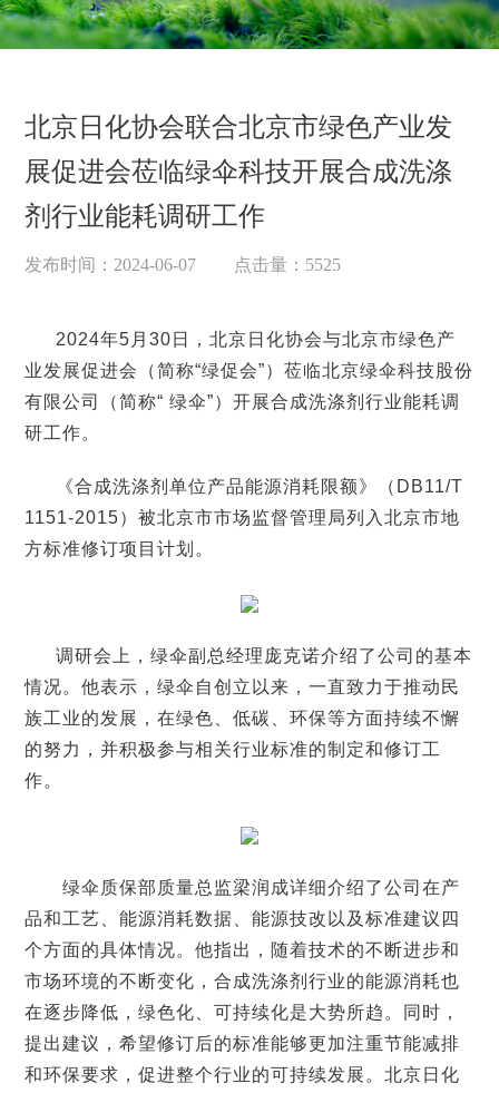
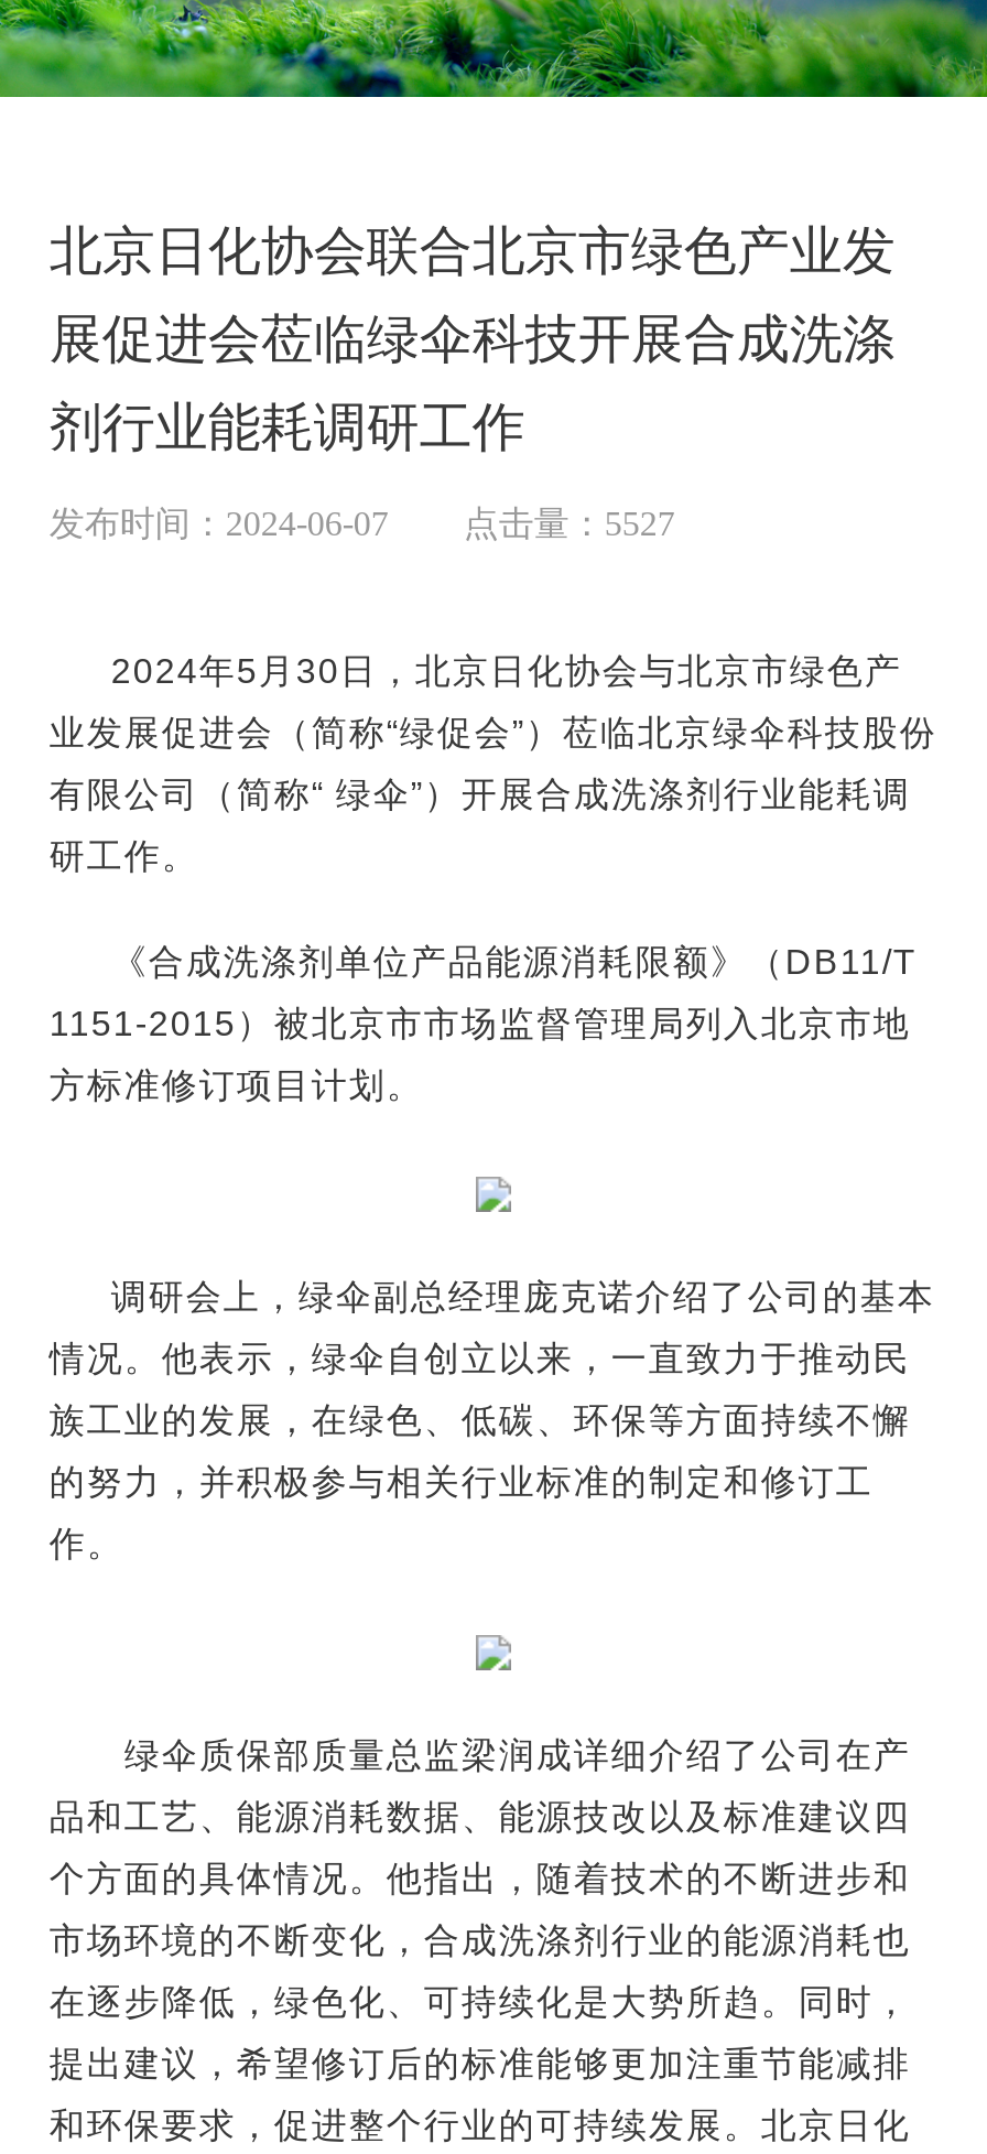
[25,255,341,274] 发布时间：2024-06-07 点击量：5525 -> [49,505,675,543] 发布时间：2024-06-07 点击量：5527

